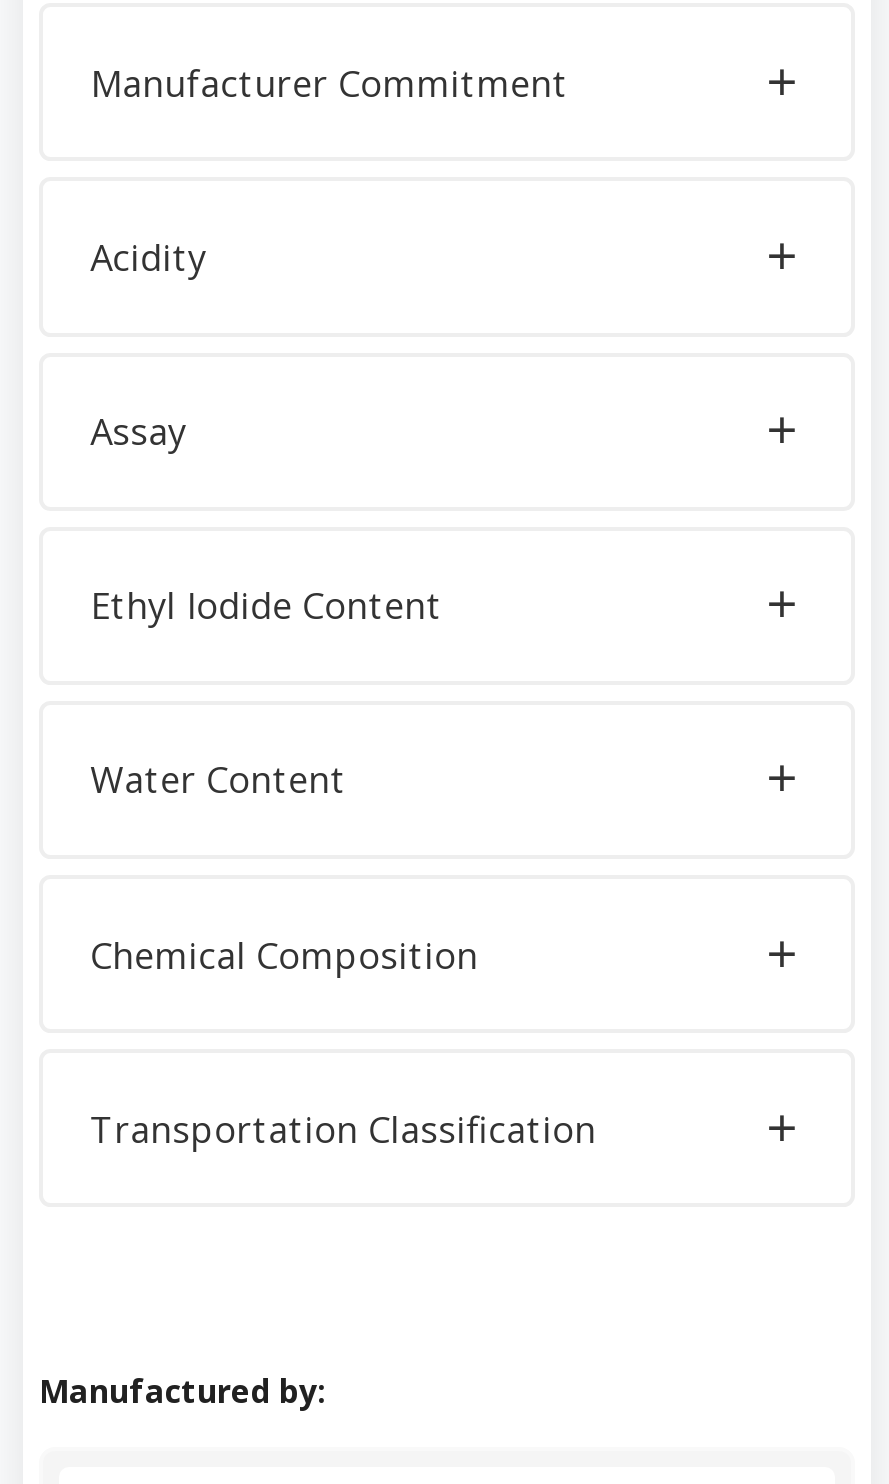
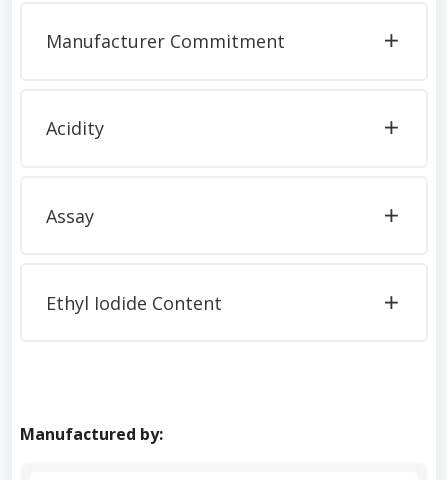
[90,756,346,804] Water Content -> none
[90,930,478,978] Chemical Composition -> none
[90,1105,596,1153] Transportation Classification -> none

